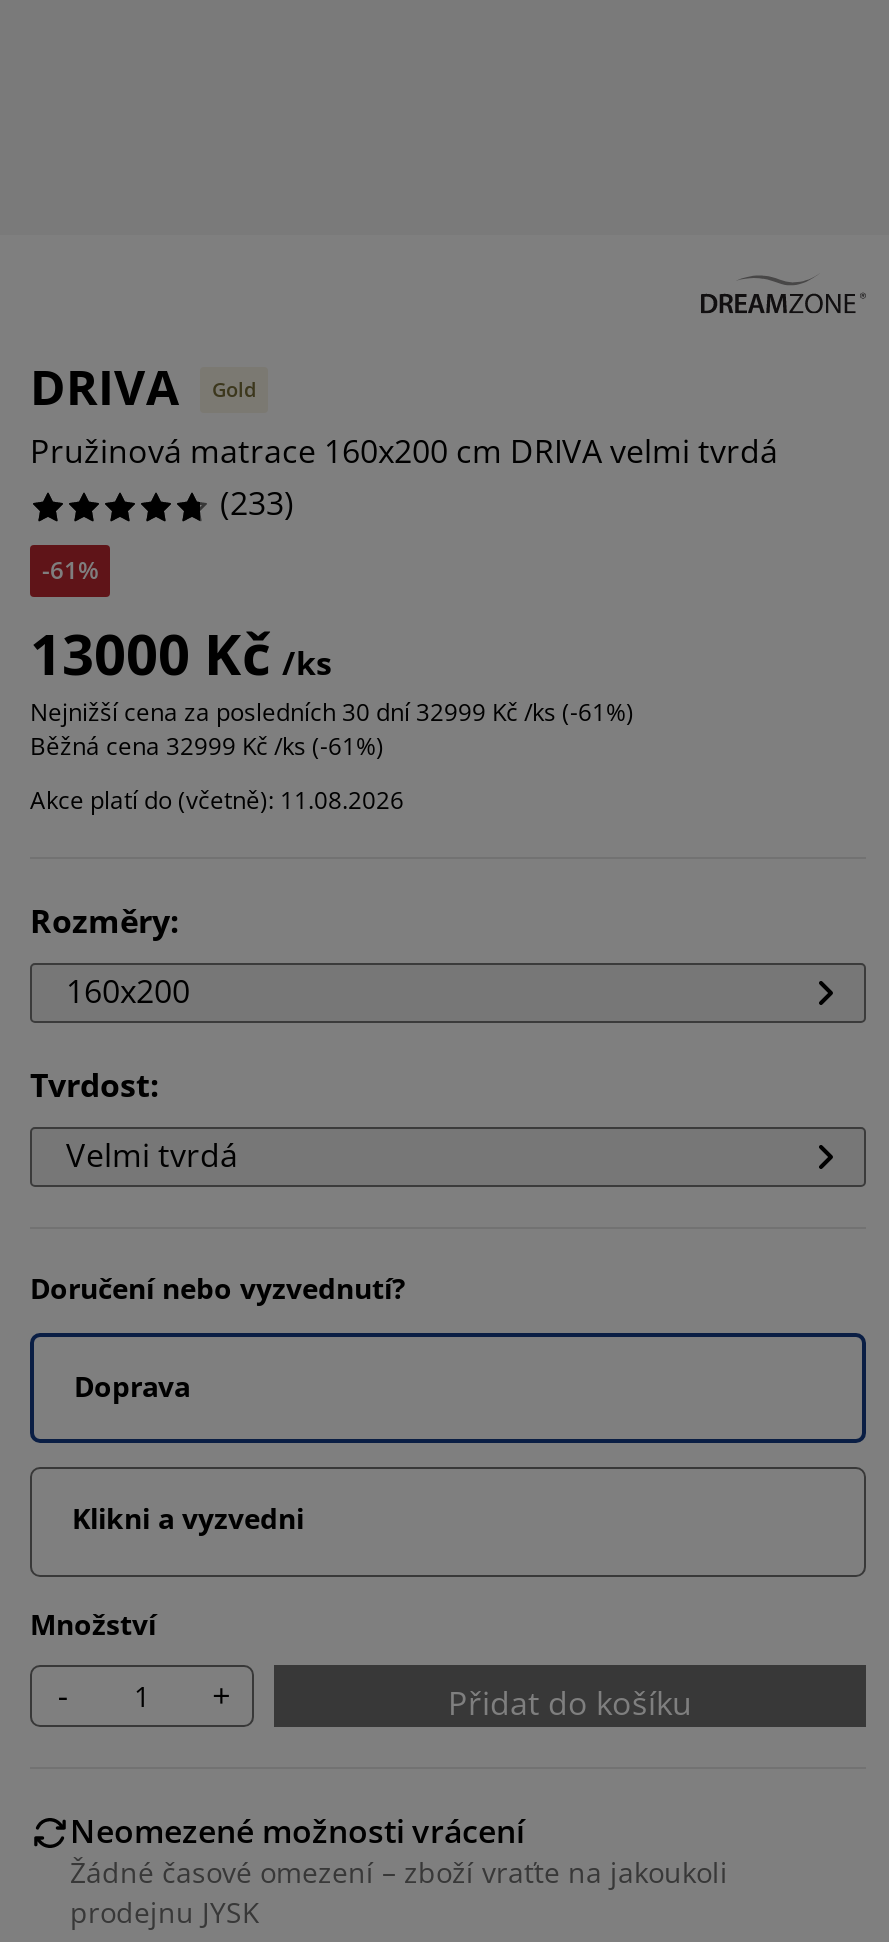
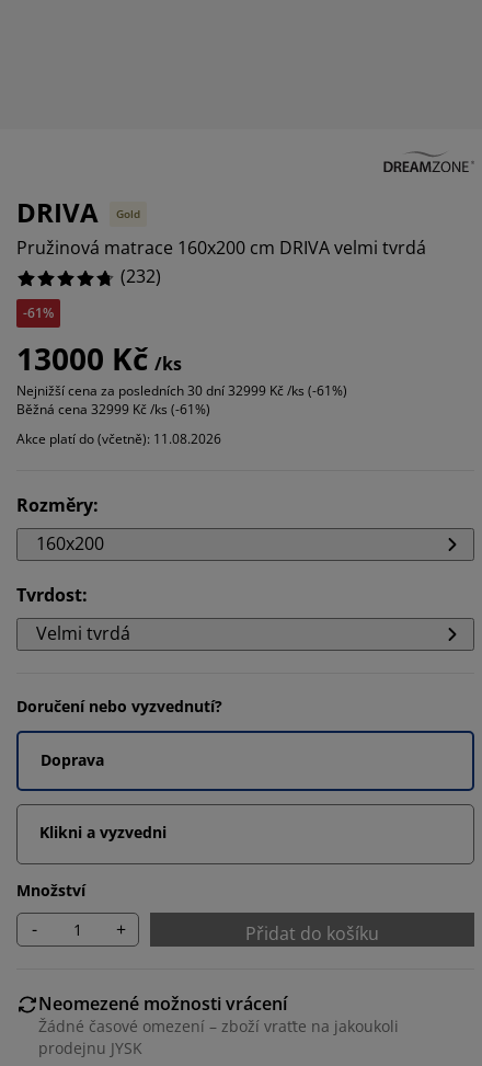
[220,480,294,524] (233) -> [120,263,161,288] (232)

